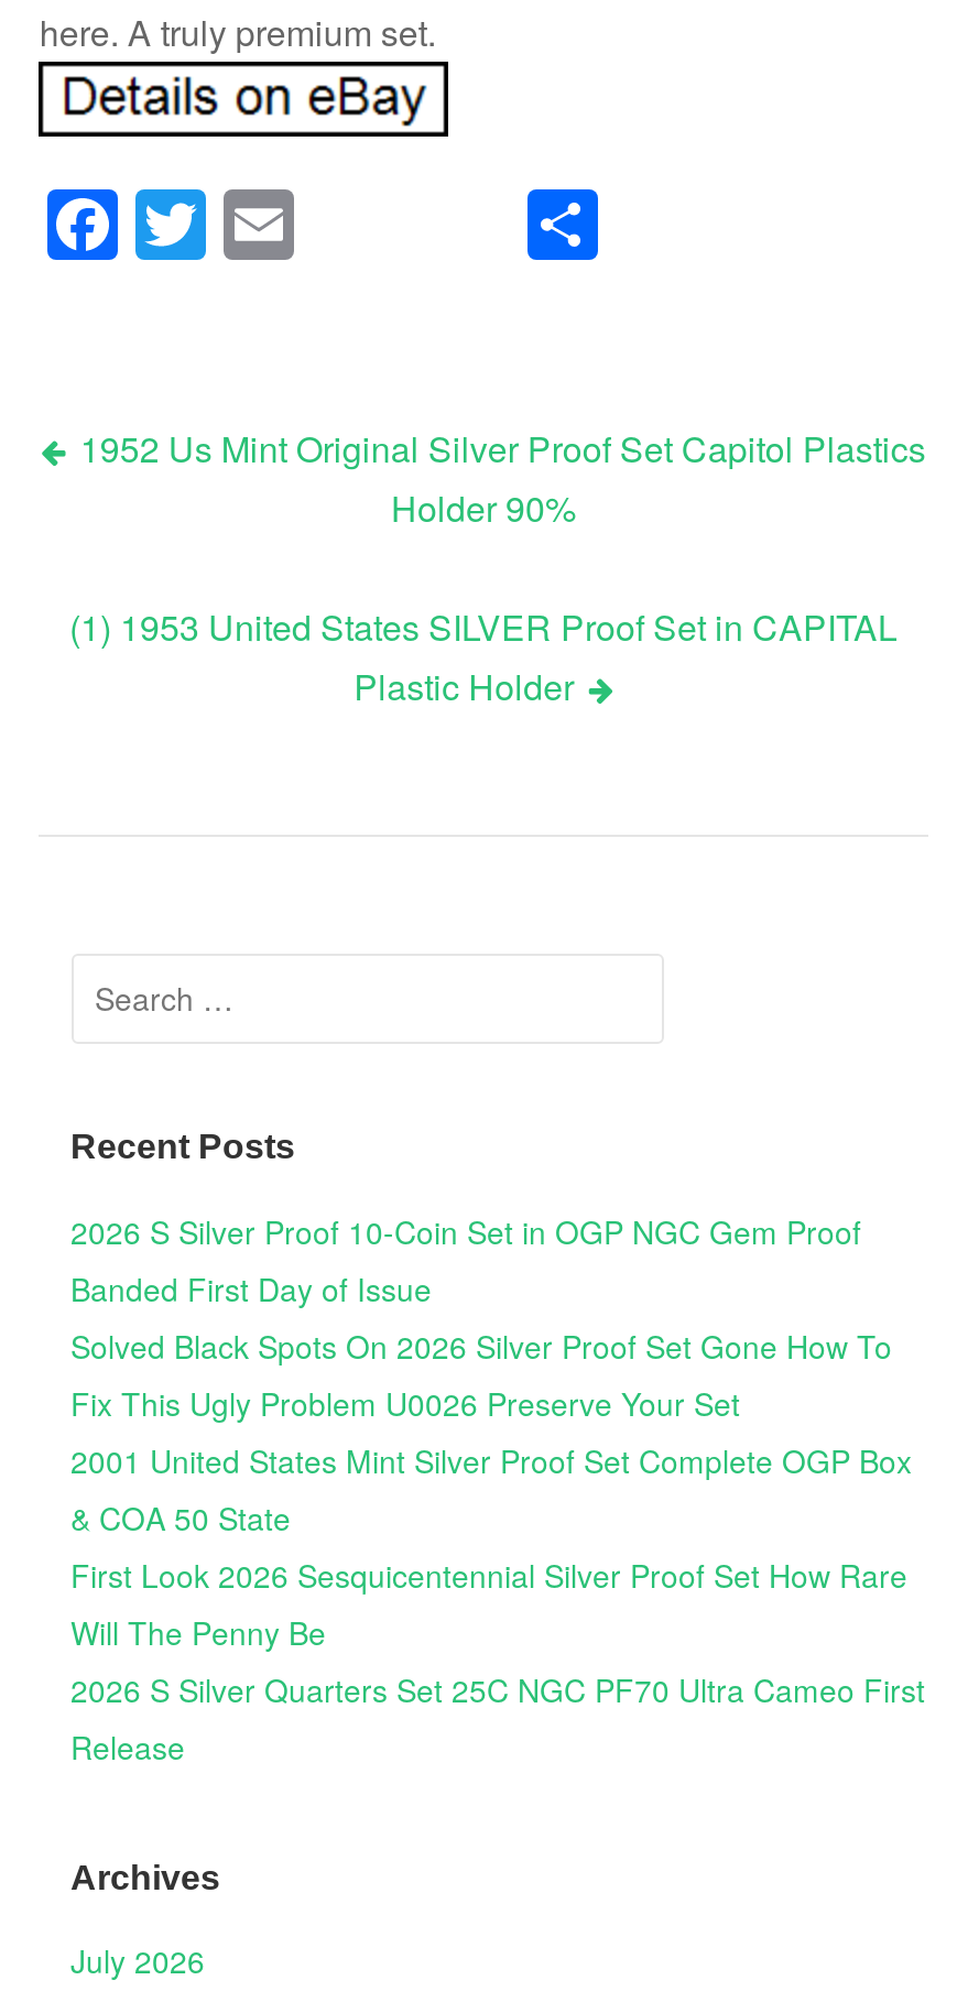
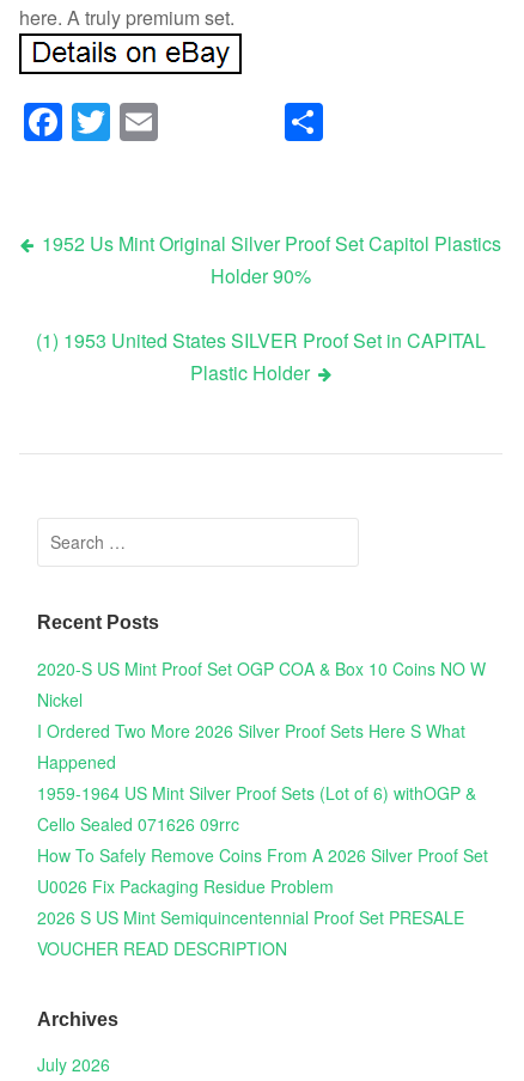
[70,1208,925,1768] 2026 S Silver Proof 10-Coin Set in OGP NGC Gem Proof | Banded First Day of Issue | Solved Black Spots On 2026 Silver Proof Set Gone How To | Fix This Ugly Problem U0026 Preserve Your Set | 2001 United States Mint Silver Proof Set Complete OGP Box | & COA 50 State | First Look 2026 Sesquicentennial Silver Proof Set How Rare | Will The Penny Be | 2026 S Silver Quarters Set 25C NGC PF70 Ultra Cameo First | Release -> [36,656,488,960] 2020-S US Mint Proof Set OGP COA & Box 10 Coins NO W | Nickel | I Ordered Two More 2026 Silver Proof Sets Here S What | Happened | 1959-1964 US Mint Silver Proof Sets (Lot of 6) withOGP & | Cello Sealed 071626 09rrc | How To Safely Remove Coins From A 2026 Silver Proof Set | U0026 Fix Packaging Residue Problem | 2026 S US Mint Semiquincentennial Proof Set PRESALE | VOUCHER READ DESCRIPTION

